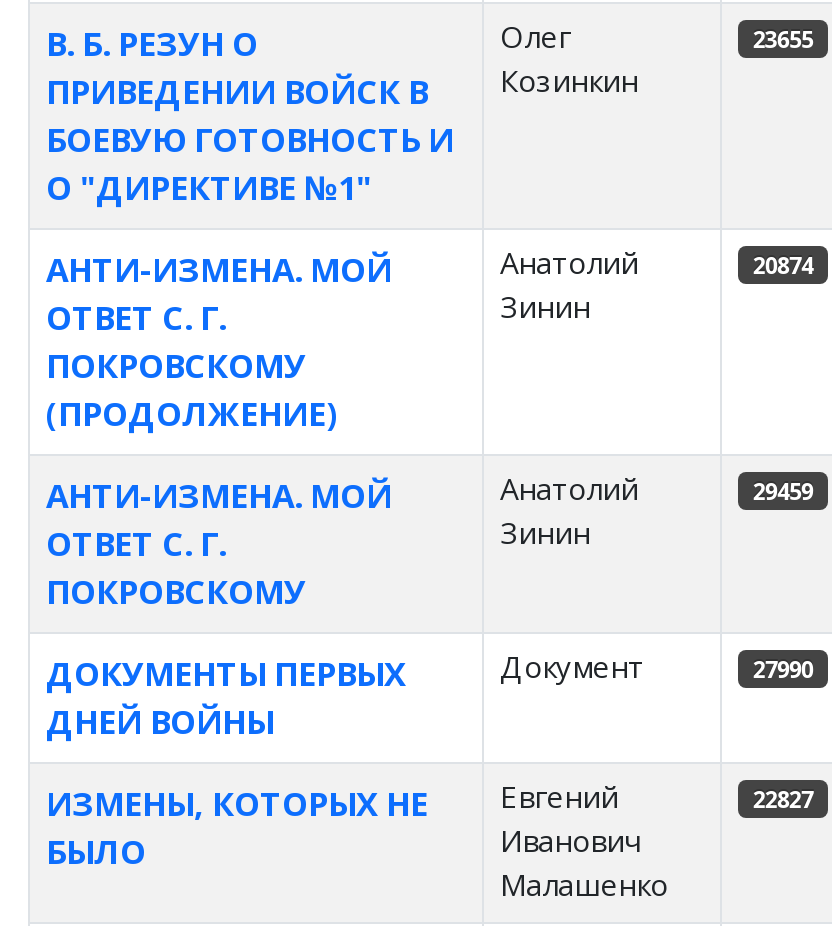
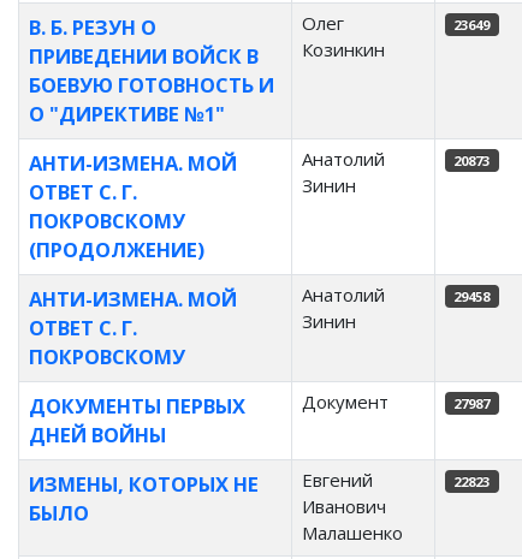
[753,24,813,54] 23655 -> [454,16,490,34] 23649
[753,250,813,280] 20874 -> [454,152,490,170] 20873
[753,476,813,506] 29459 -> [454,287,490,305] 29458
[753,654,813,684] 27990 -> [454,394,490,412] 27987
[753,784,813,814] 22827 -> [454,473,490,491] 22823

